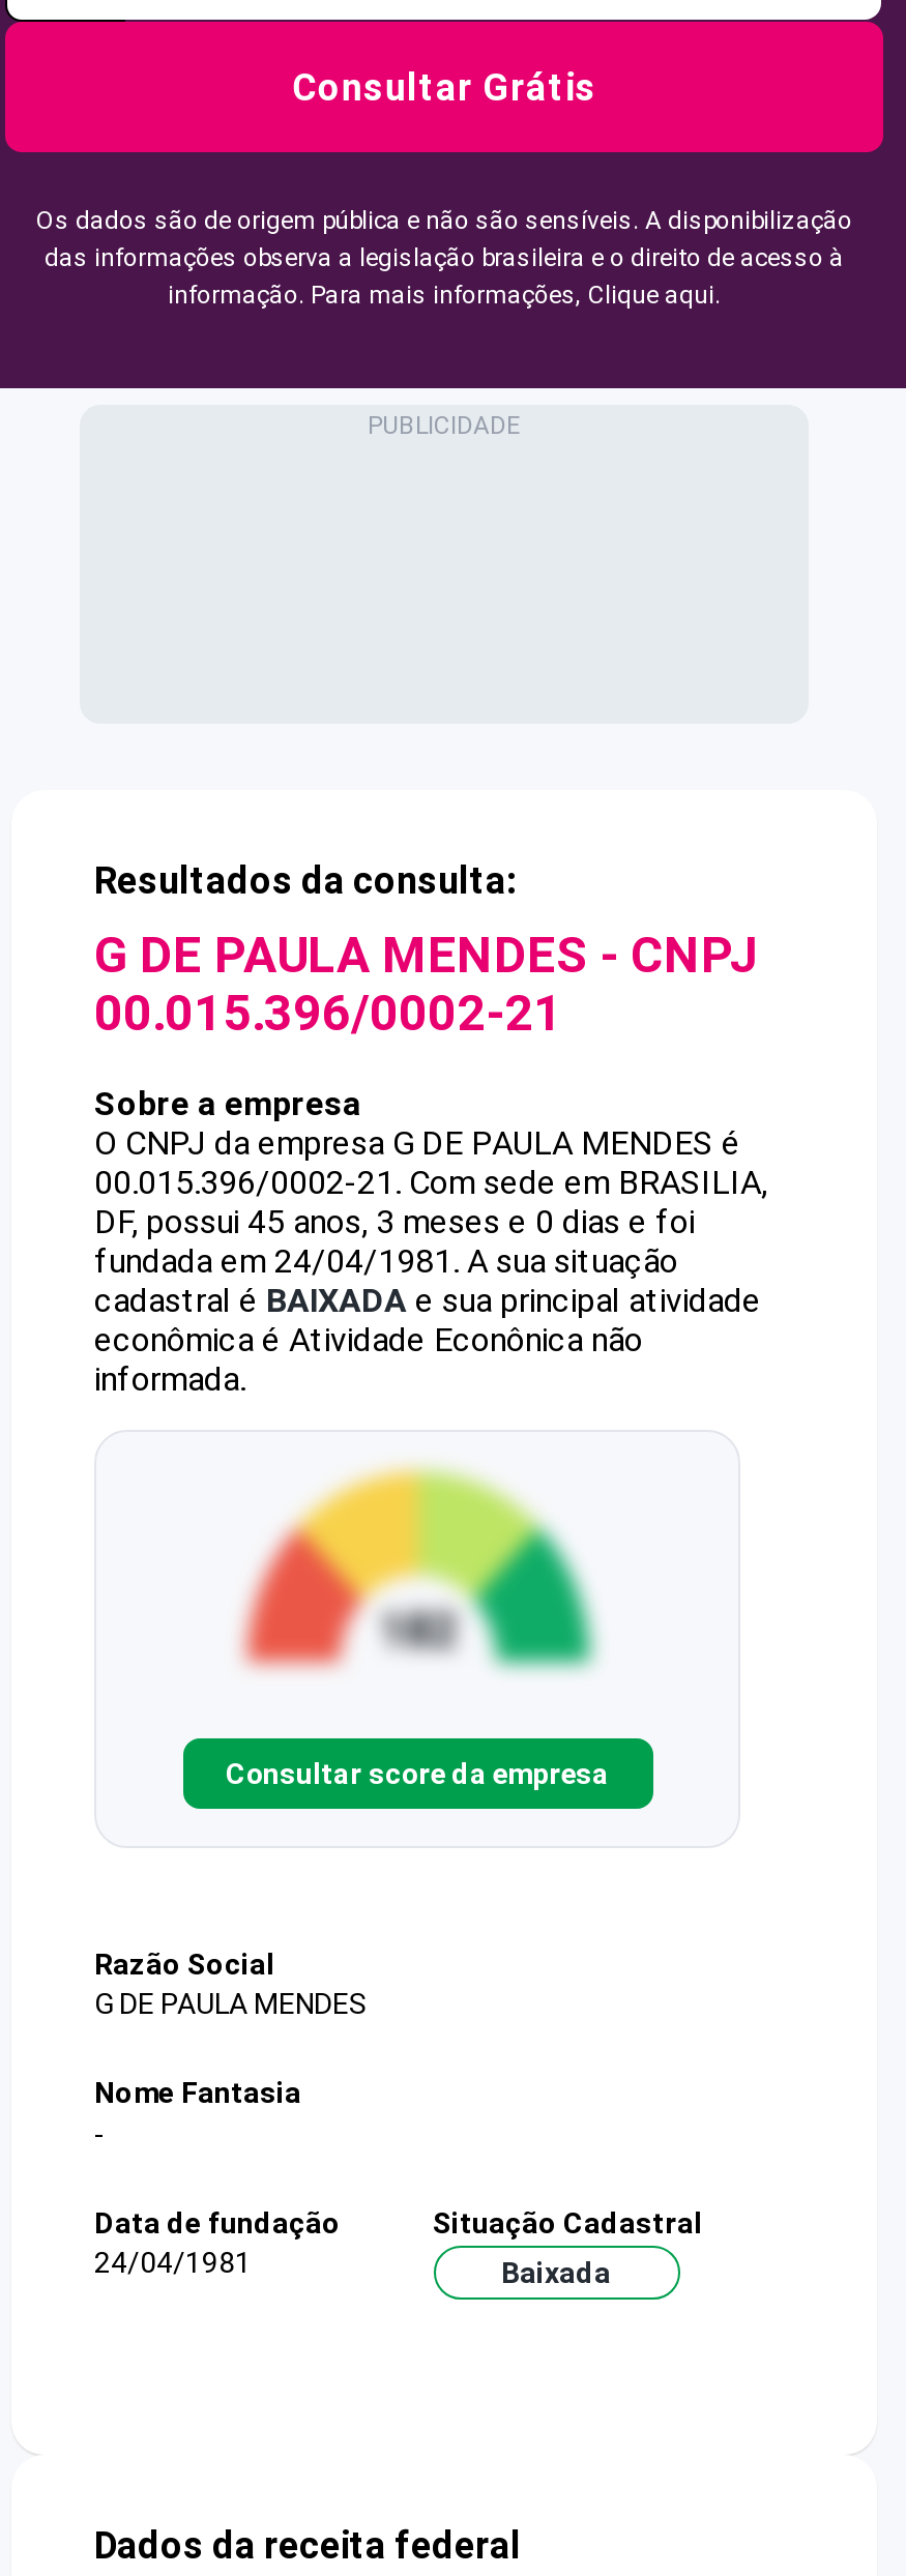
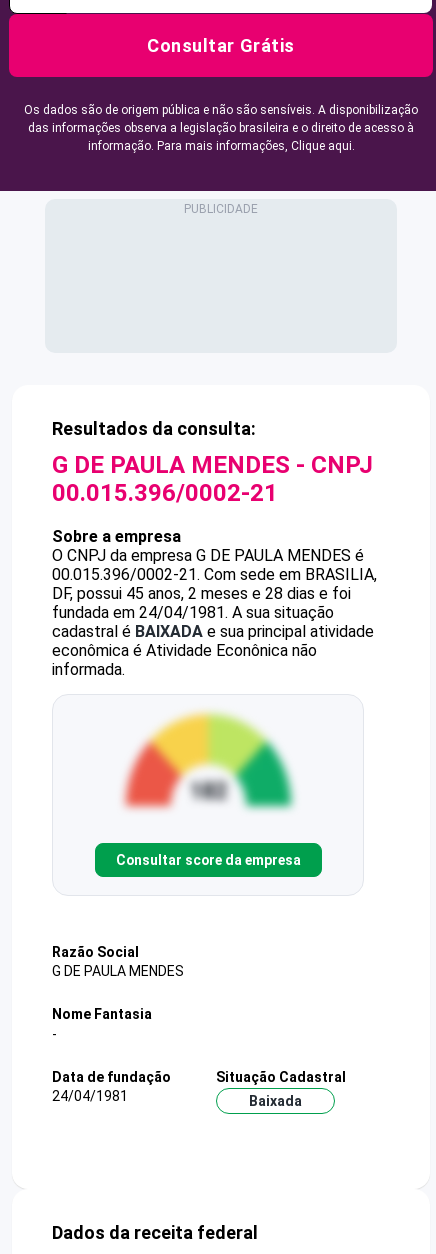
[94,1202,695,1241] DF, possui 45 anos, 3 meses e 0 dias e foi -> [52,584,351,603] DF, possui 45 anos, 2 meses e 28 dias e foi

